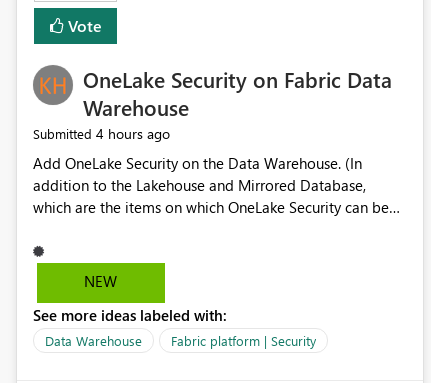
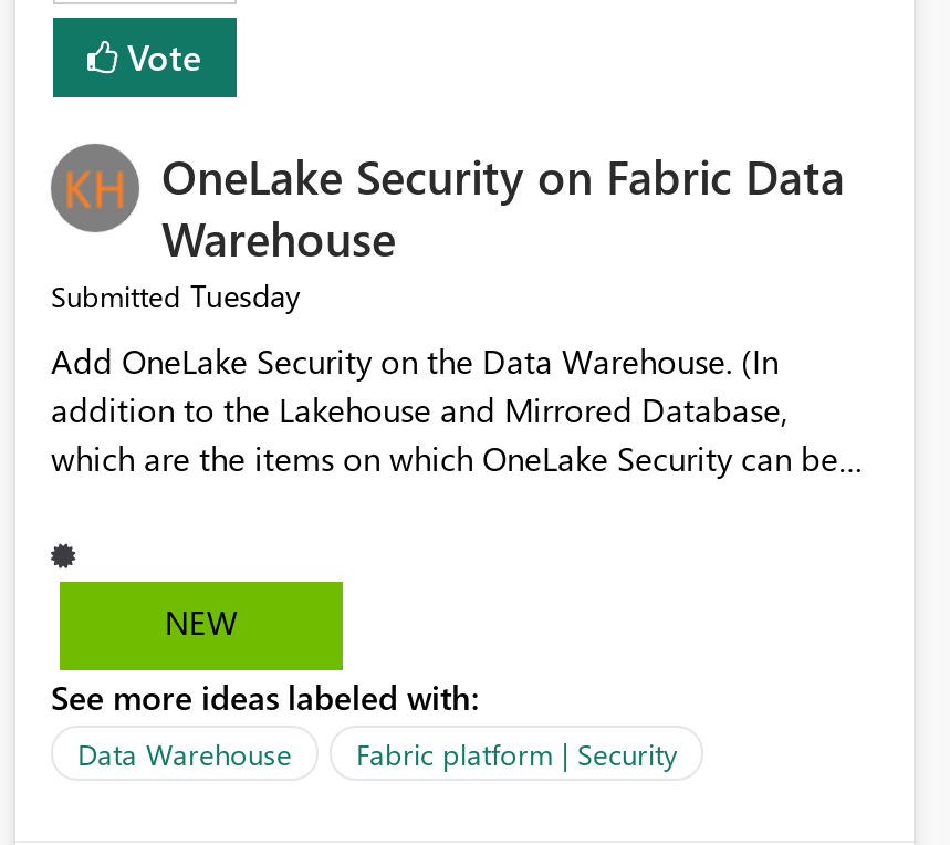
[33,124,170,143] Submitted 4 hours ago -> [51,275,301,317] Submitted Tuesday

